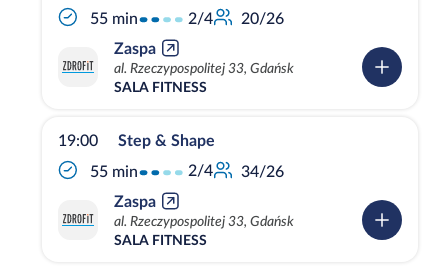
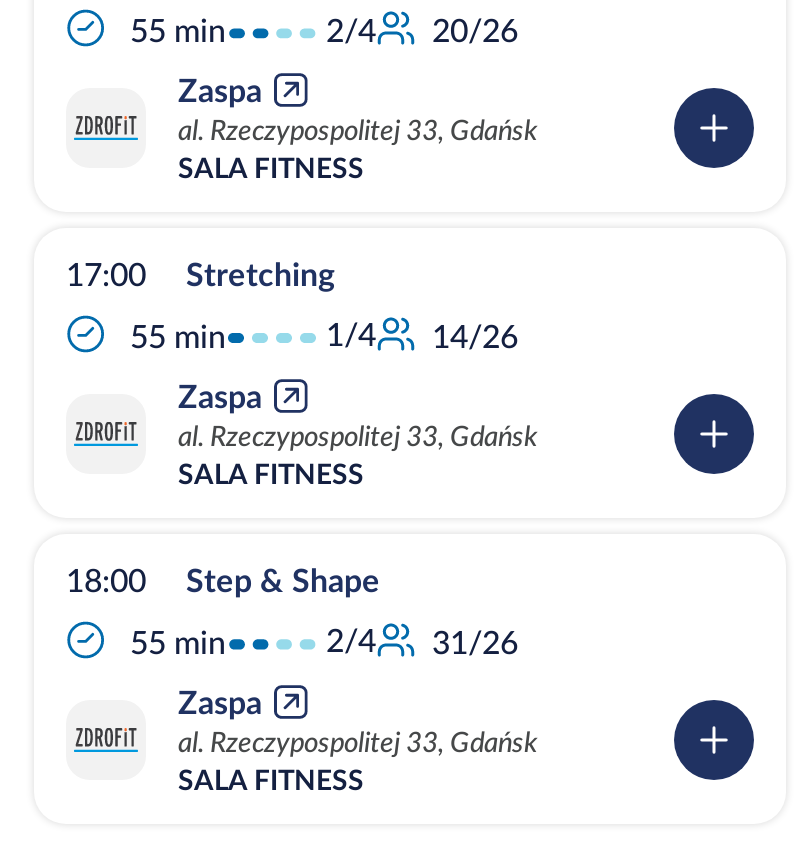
[58,131,98,149] 19:00 -> [66,257,538,599] 17:00 | Stretching | 55 min | 1/4 | 14/26 | Zaspa | al. Rzeczypospolitej 33, Gdańsk | SALA FITNESS | 18:00
[184,161,284,180] 2/4 34/26 -> [318,623,518,659] 2/4 31/26

